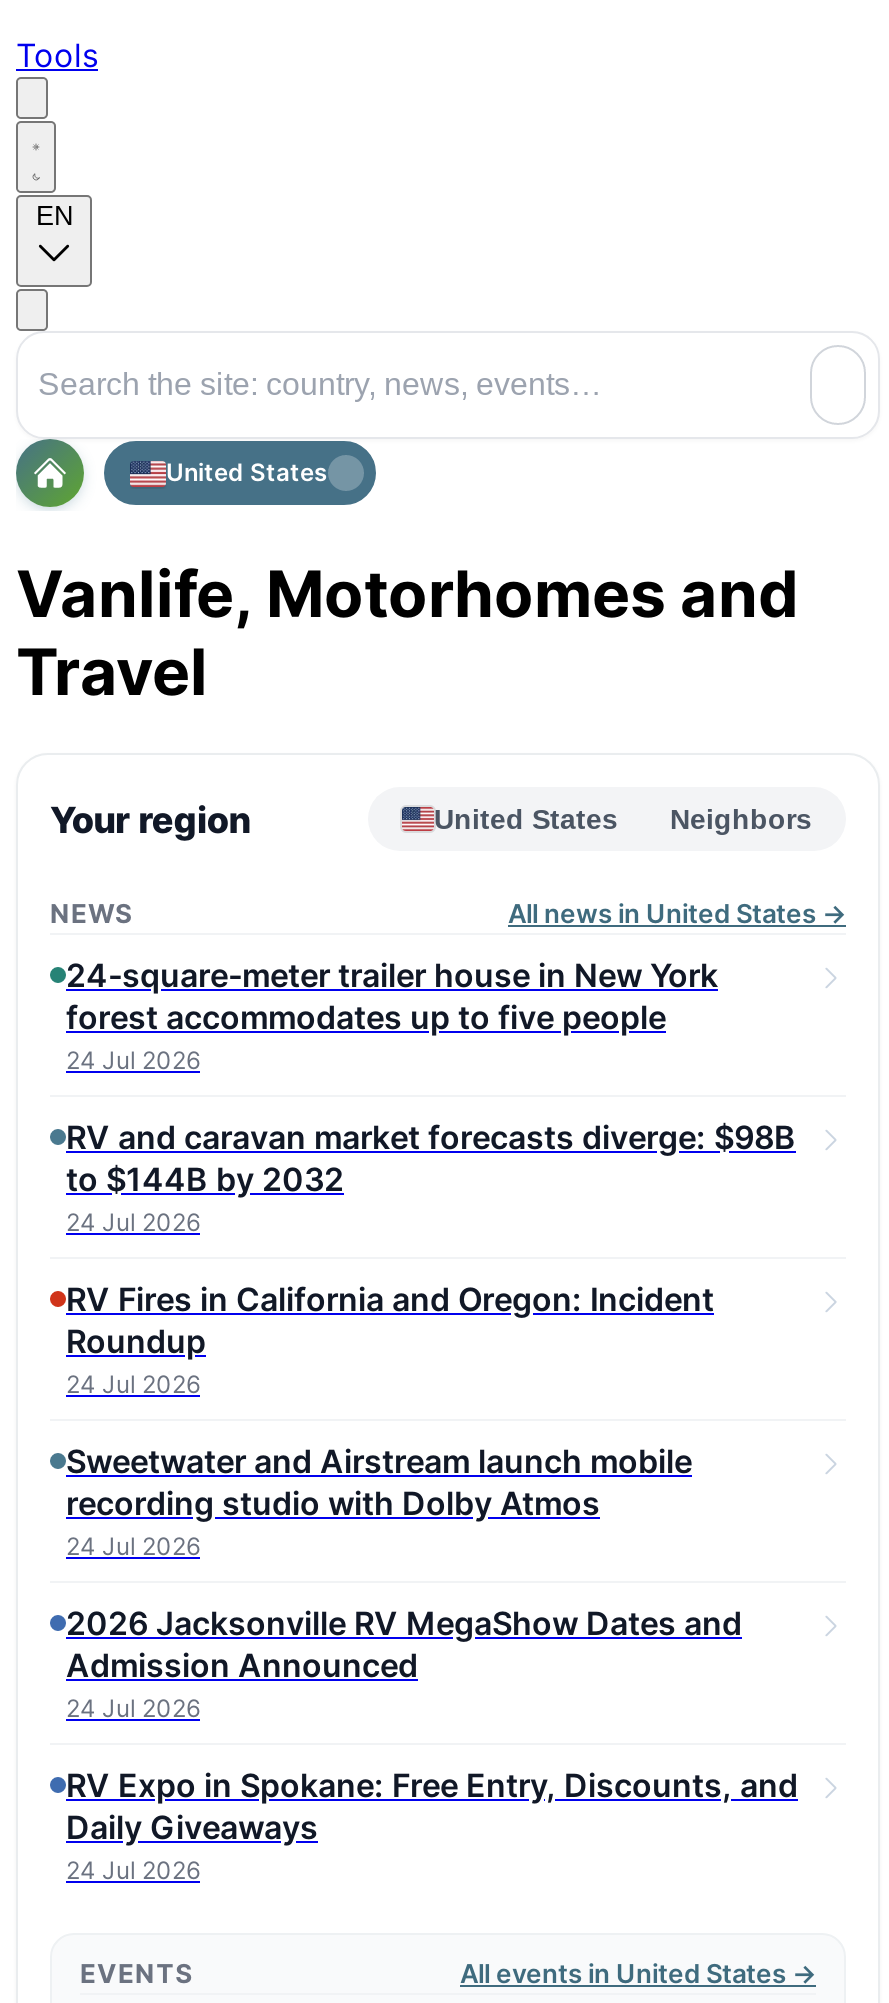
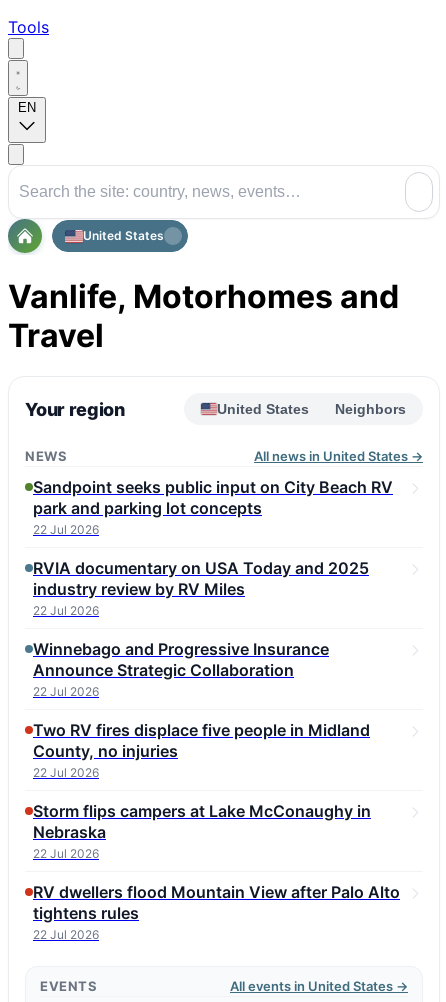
[66,955,718,1075] 24-square-meter trailer house in New York | forest accommodates up to five people | 24 Jul 2026 -> [33,477,393,537] Sandpoint seeks public input on City Beach RV | park and parking lot concepts | 22 Jul 2026
[66,1117,796,1237] RV and caravan market forecasts diverge: $98B | to $144B by 2032 | 24 Jul 2026 -> [33,558,369,618] RVIA documentary on USA Today and 2025 | industry review by RV Miles | 22 Jul 2026
[66,1279,714,1399] RV Fires in California and Oregon: Incident | Roundup | 24 Jul 2026 -> [33,639,329,699] Winnebago and Progressive Insurance | Announce Strategic Collaboration | 22 Jul 2026
[66,1441,692,1561] Sweetwater and Airstream launch mobile | recording studio with Dolby Atmos | 24 Jul 2026 -> [33,720,370,780] Two RV fires displace five people in Midland | County, no injuries | 22 Jul 2026
[66,1603,742,1723] 2026 Jacksonville RV MegaShow Dates and | Admission Announced | 24 Jul 2026 -> [33,801,371,861] Storm flips campers at Lake McConaughy in | Nebraska | 22 Jul 2026
[66,1765,798,1885] RV Expo in Spokane: Free Entry, Discounts, and | Daily Giveaways | 24 Jul 2026 -> [33,882,400,942] RV dwellers flood Mountain View after Palo Alto | tightens rules | 22 Jul 2026

